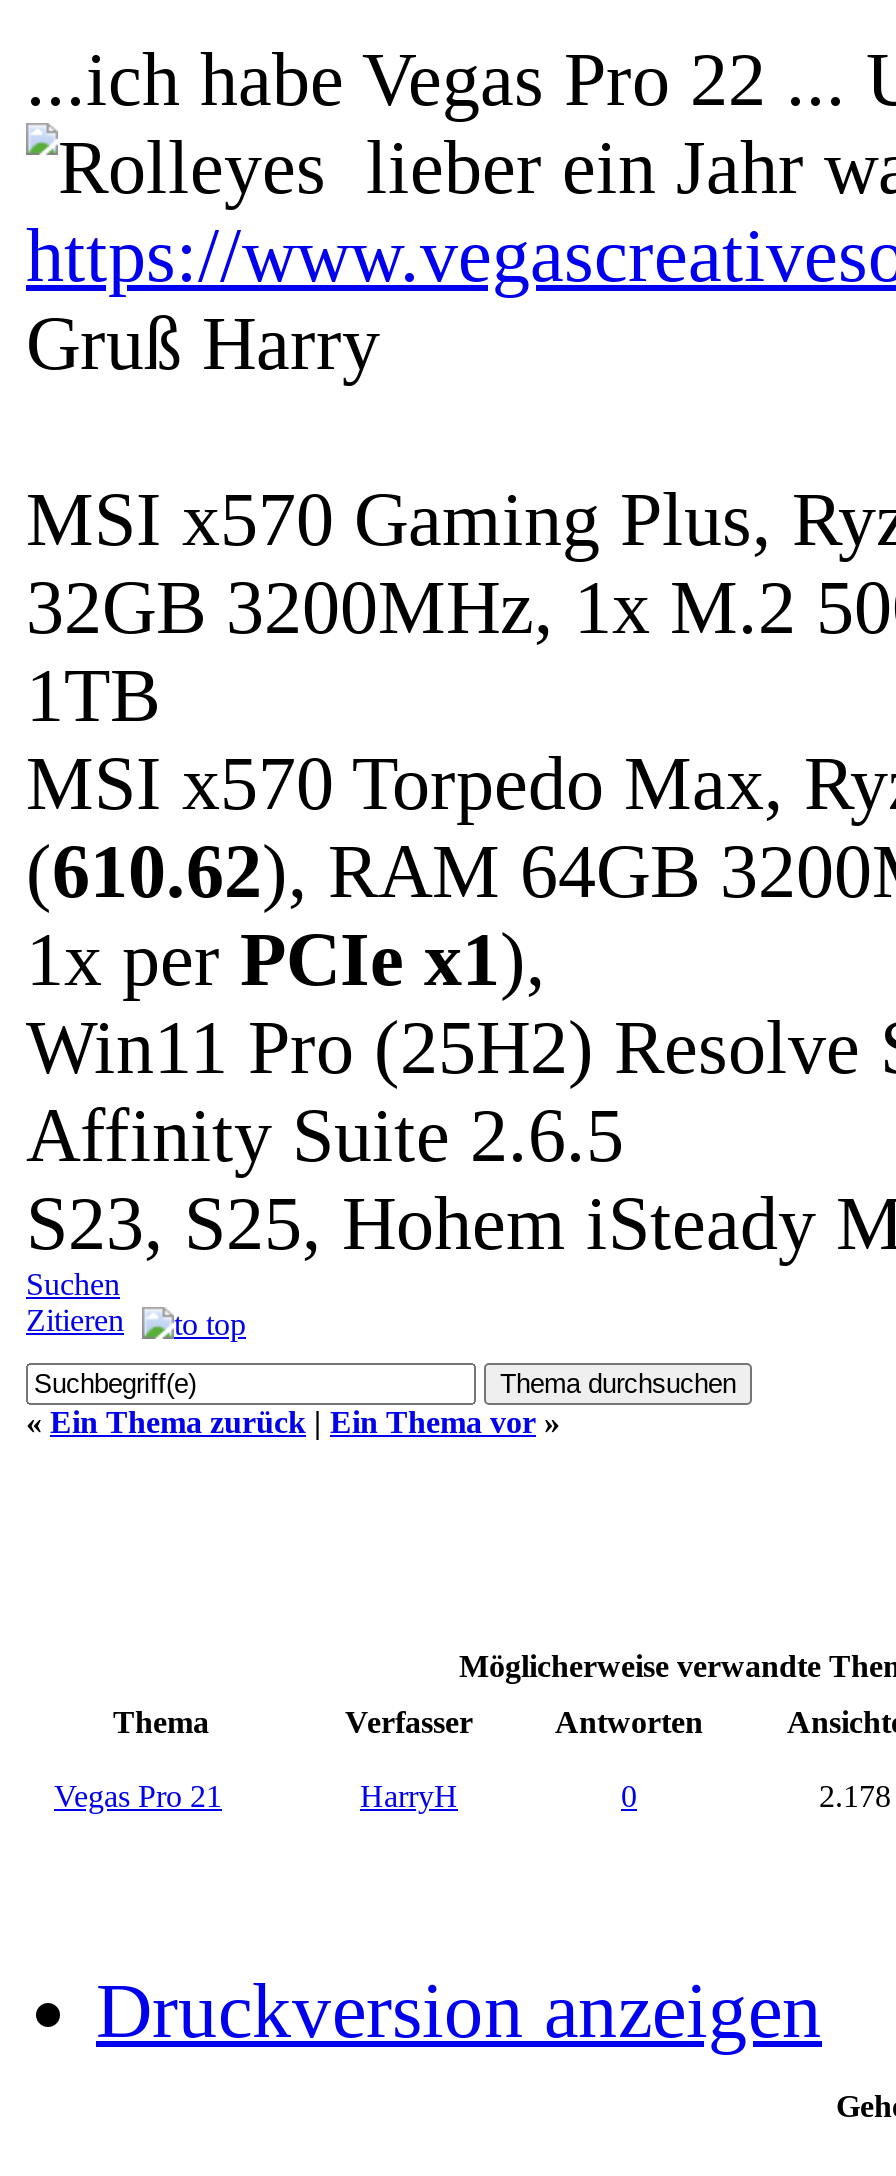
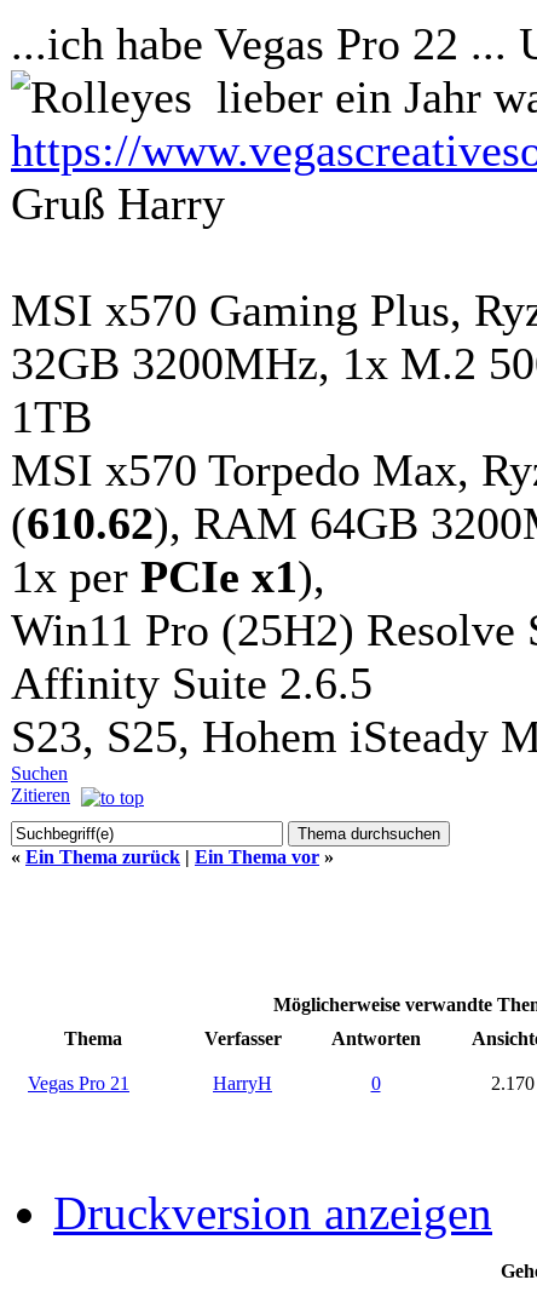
[819,1778,891,1812] 2.178 -> [490,1072,534,1093] 2.170

